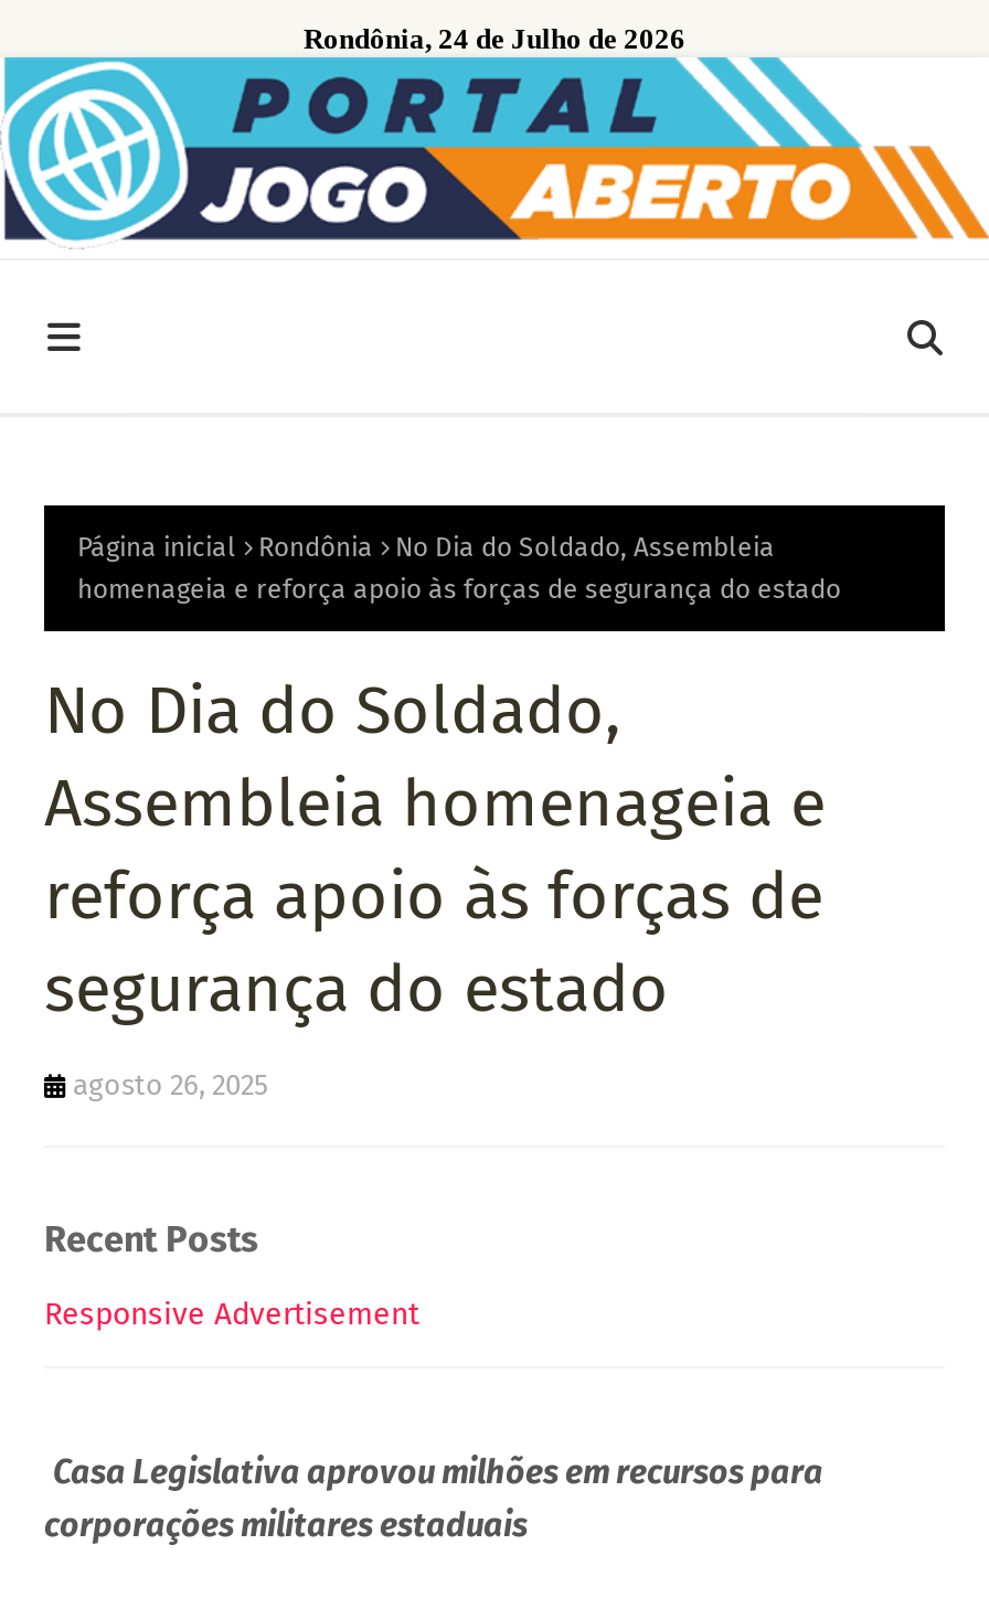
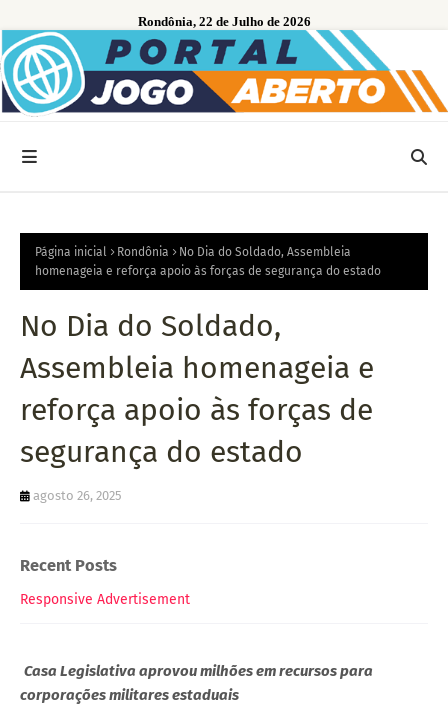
[304,22,685,55] Rondônia, 24 de Julho de 2026 -> [137,14,310,29] Rondônia, 22 de Julho de 2026

